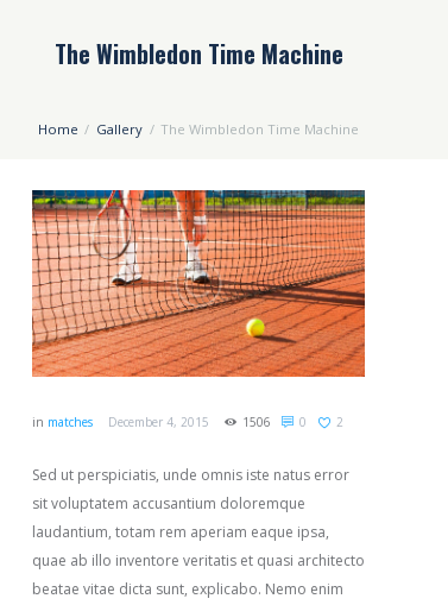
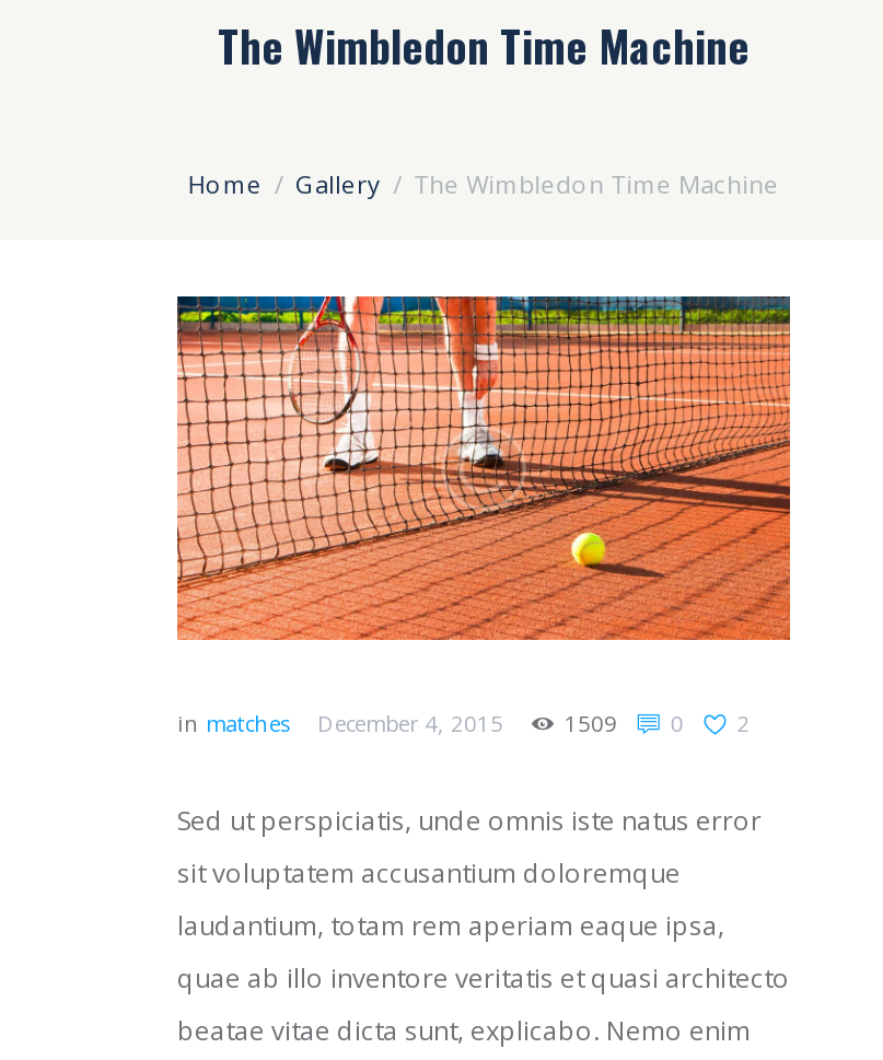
[32,414,343,431] in matches December 4, 2015 1506 0 2 -> [177,708,750,739] in matches December 4, 2015 1509 0 2

